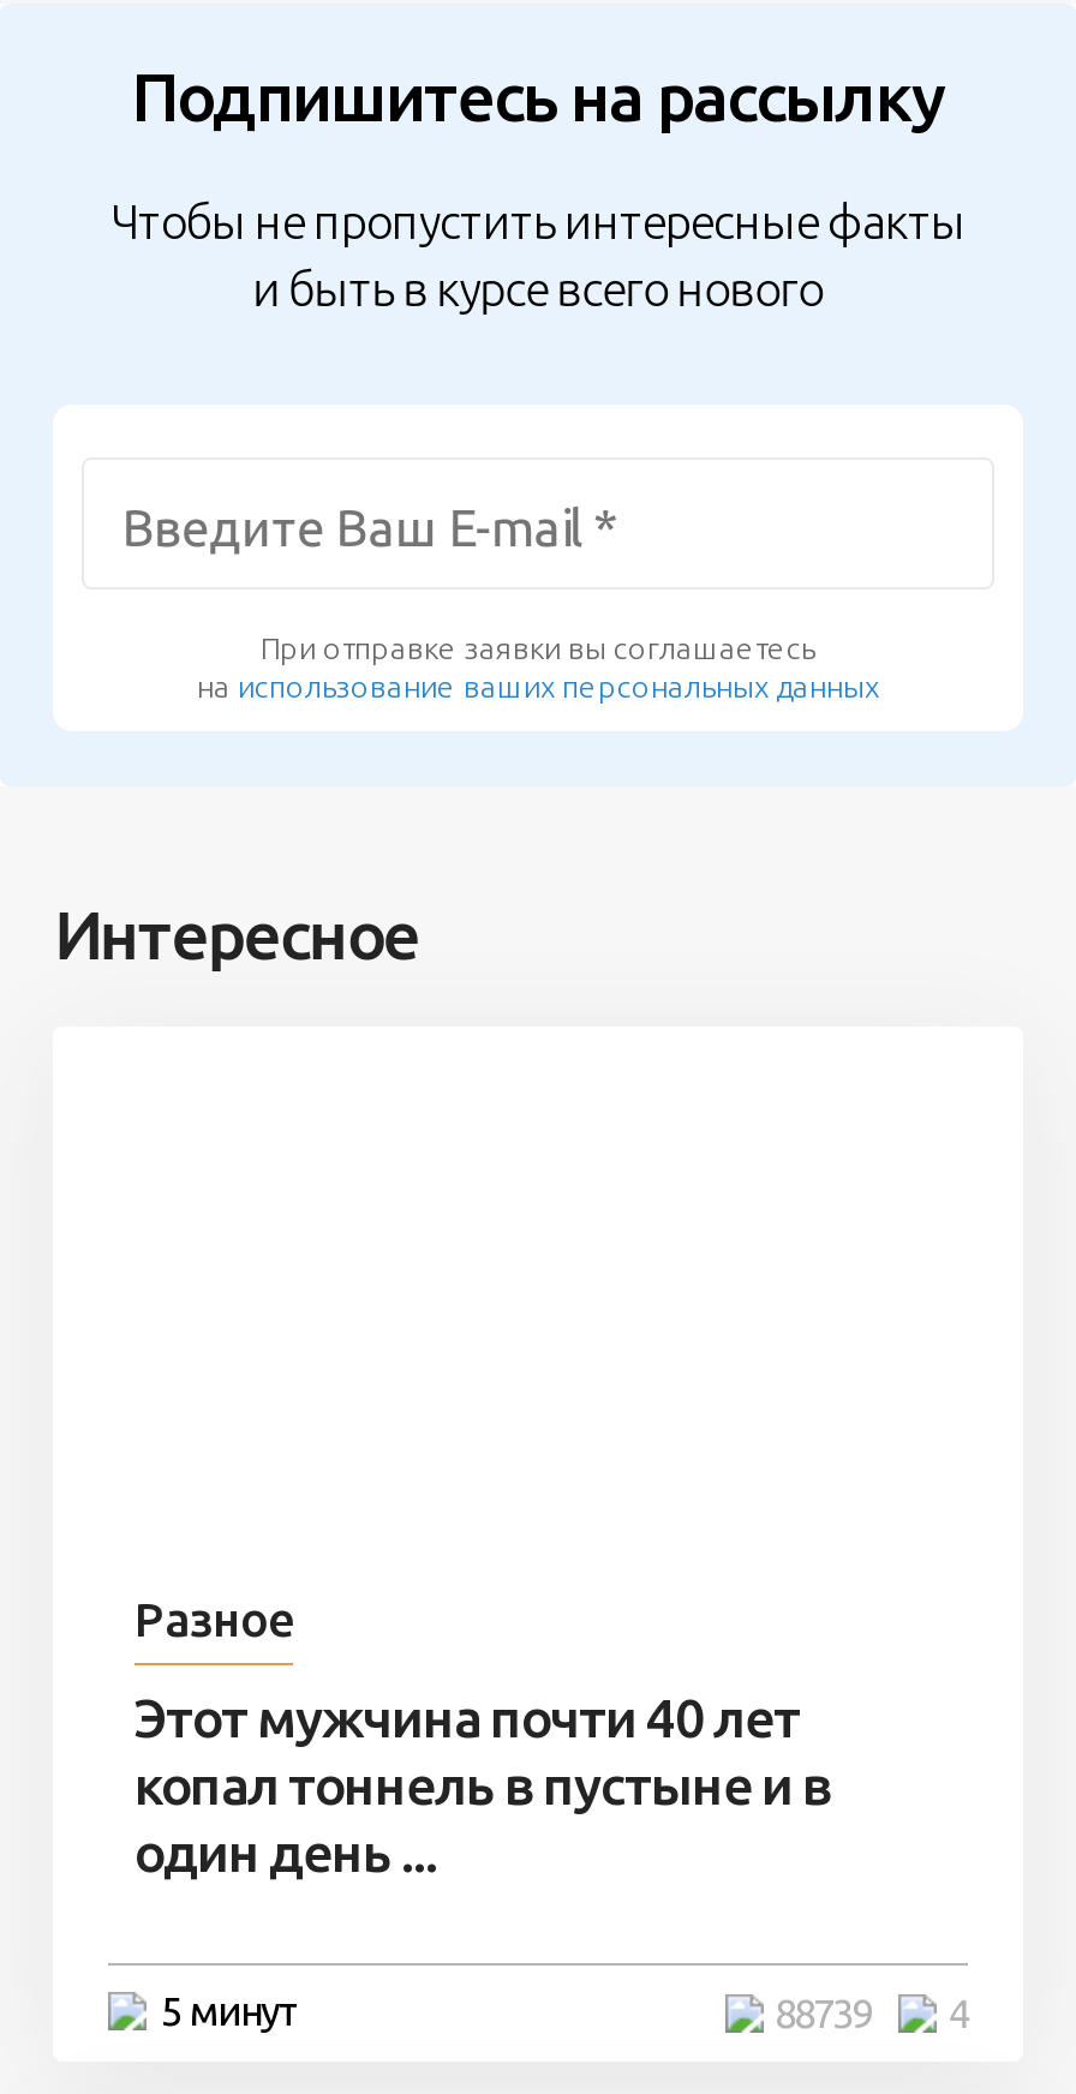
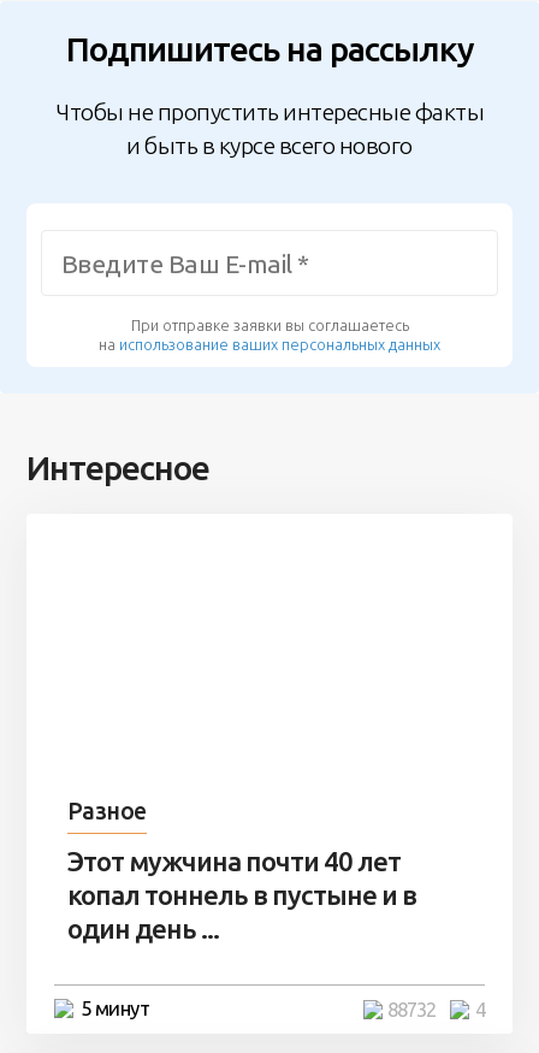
[775,1990,968,2036] 88739 4 -> [388,997,485,1020] 88732 4

